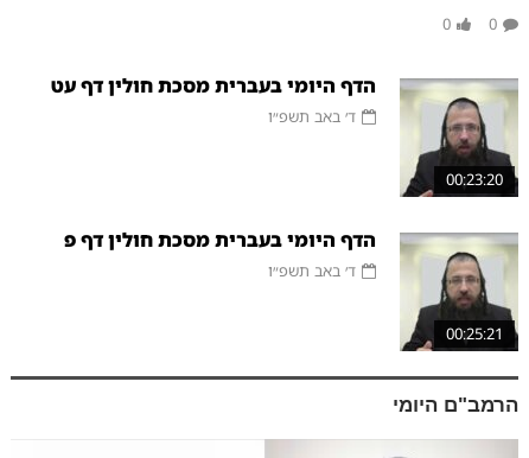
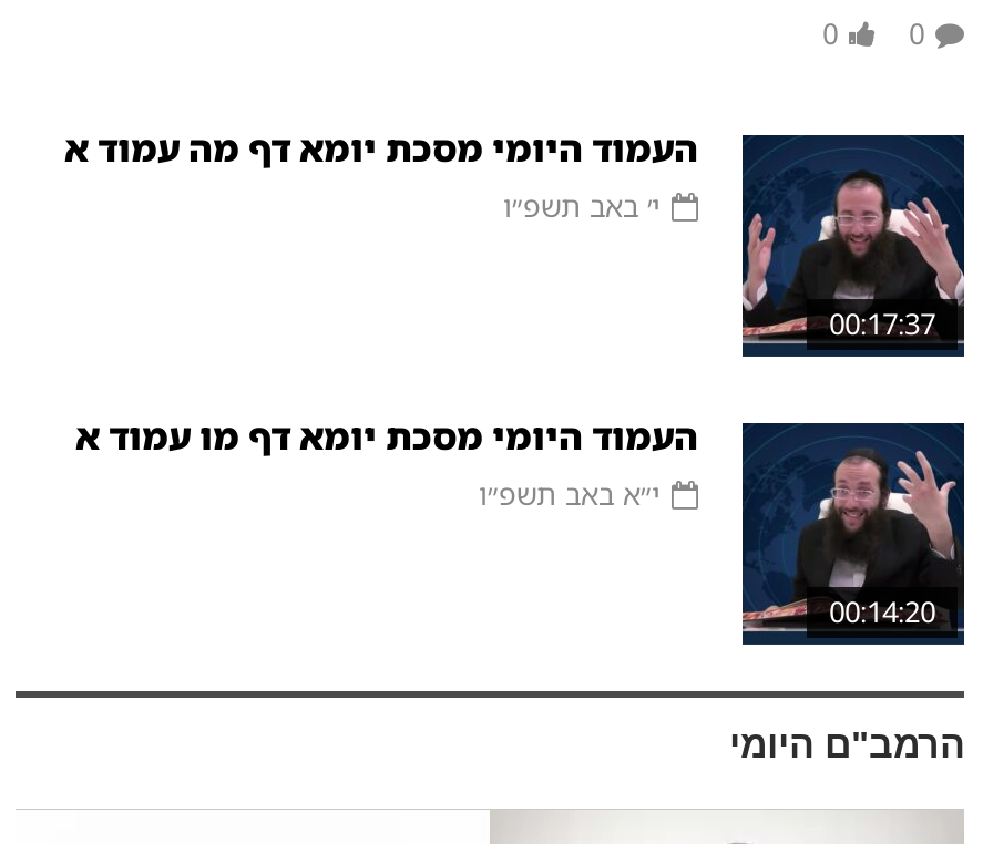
[51,73,376,127] הדף היומי בעברית מסכת חולין דף עט | ד׳ באב תשפ״ו -> [64,124,698,226] העמוד היומי מסכת יומא דף מה עמוד א | י׳ באב תשפ״ו
[400,79,518,198] [image] | 00:23:20 -> [740,135,966,359] [image] | 00:17:37
[64,227,376,281] הדף היומי בעברית מסכת חולין דף פ | ד׳ באב תשפ״ו -> [75,412,698,514] העמוד היומי מסכת יומא דף מו עמוד א | י״א באב תשפ״ו
[400,234,518,352] [image] | 00:25:21 -> [740,423,966,647] [image] | 00:14:20

